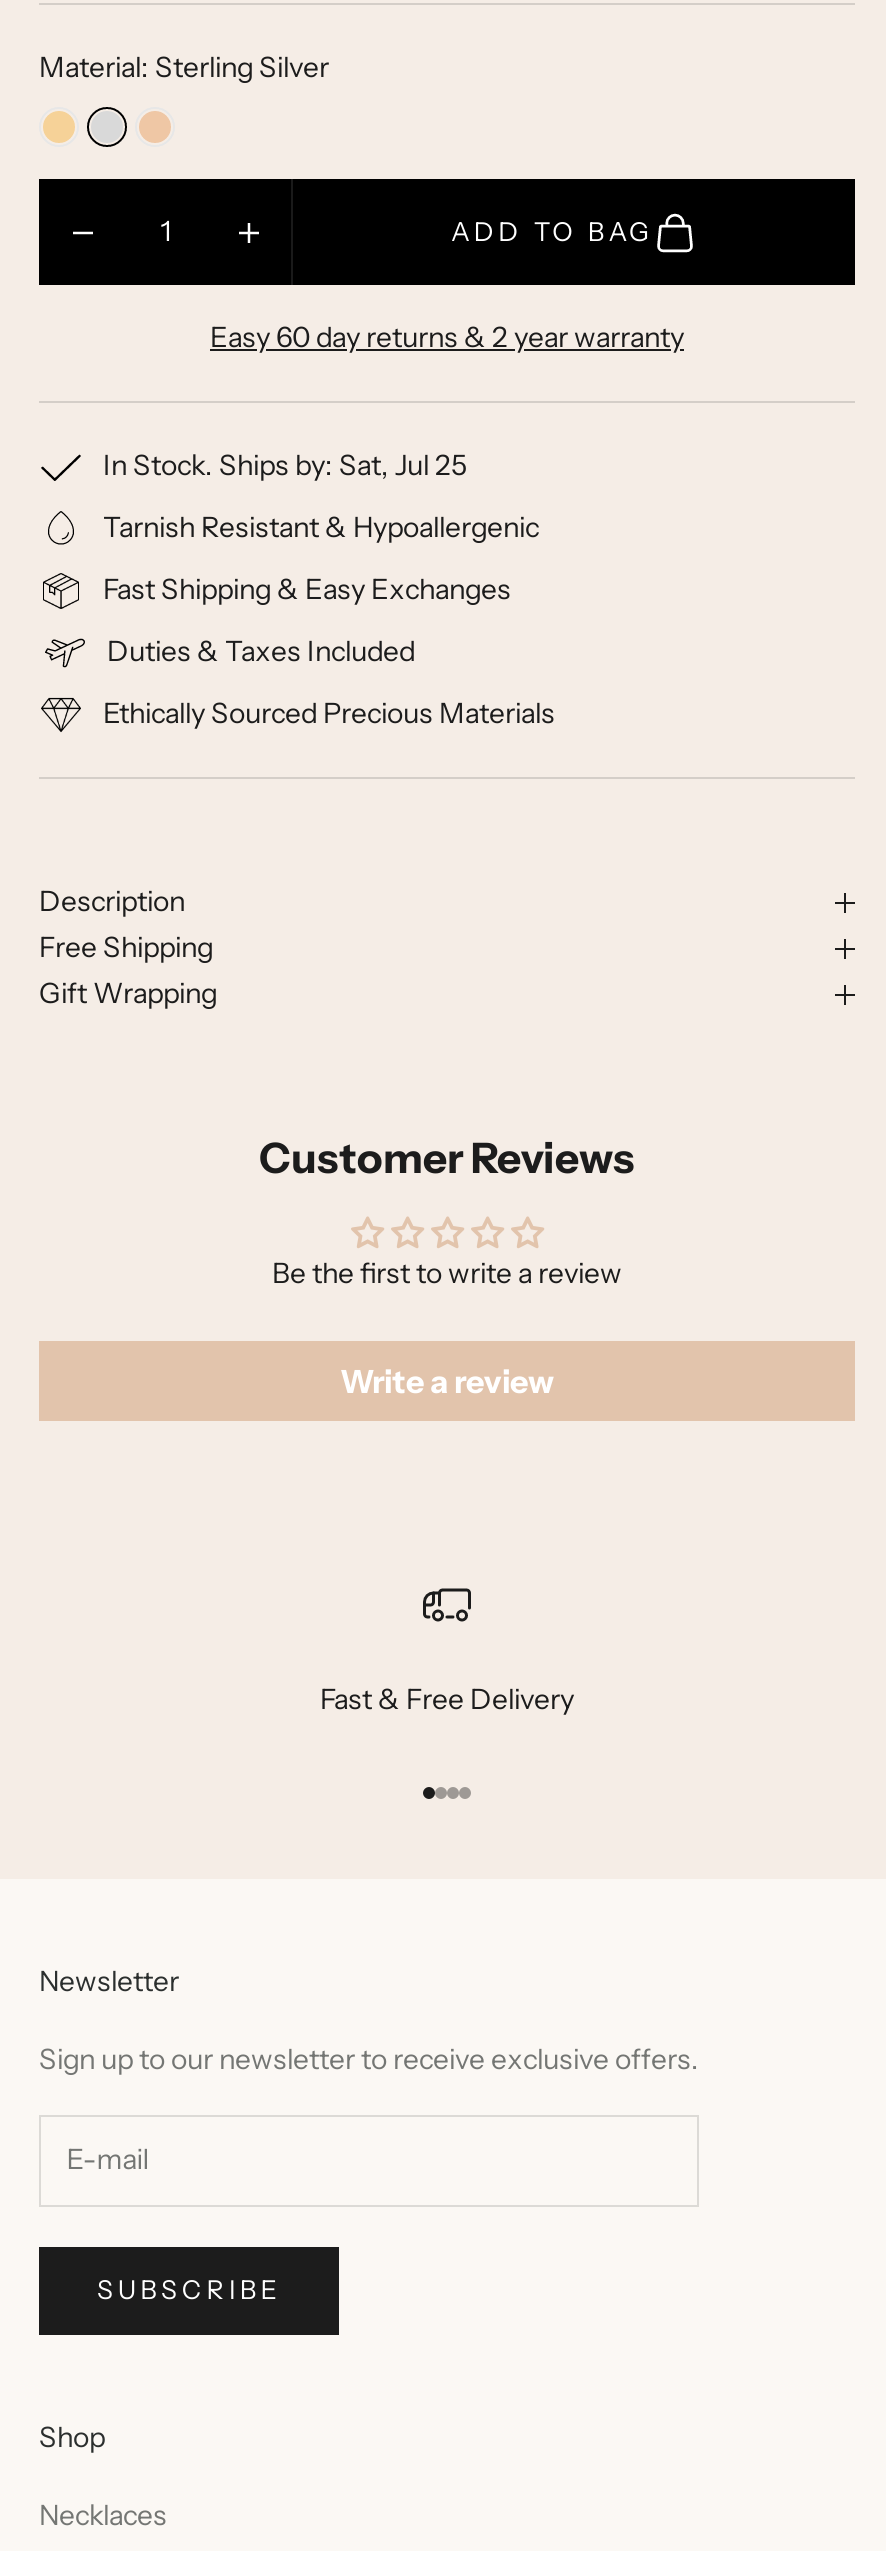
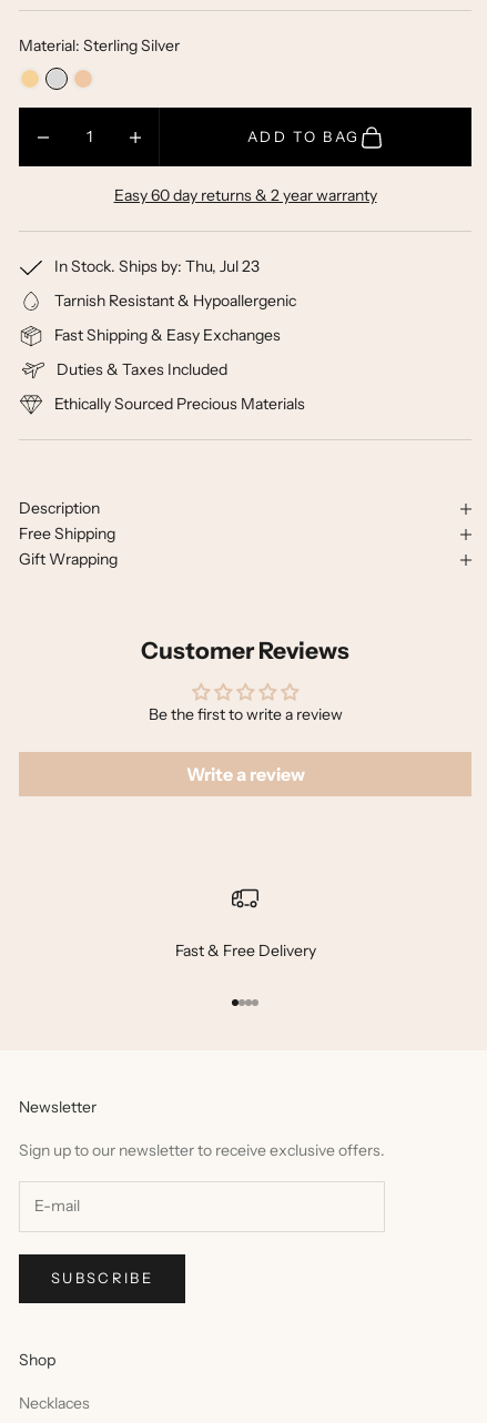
[103,447,467,483] In Stock. Ships by: Sat, Jul 25 -> [54,256,260,276] In Stock. Ships by: Thu, Jul 23

